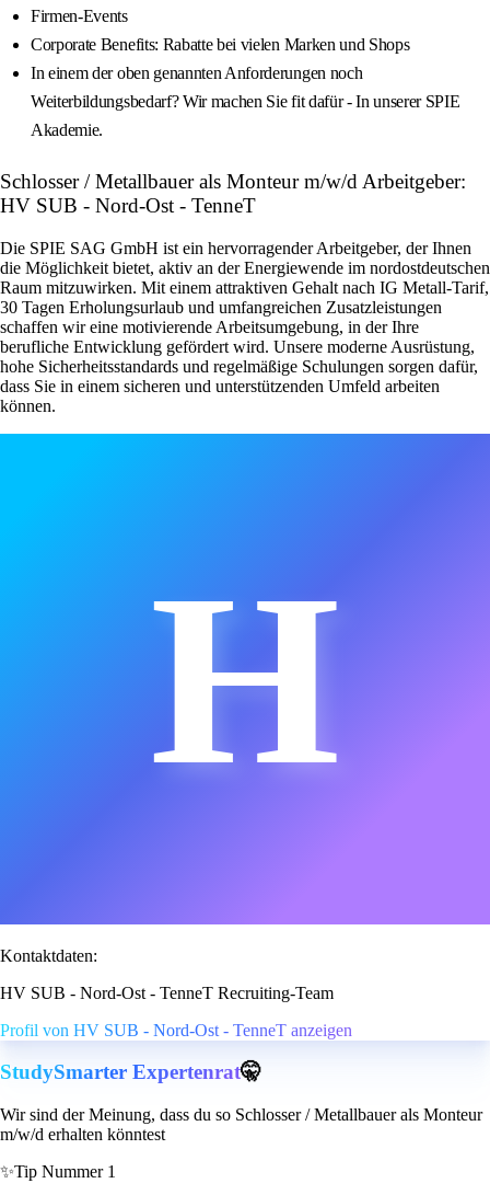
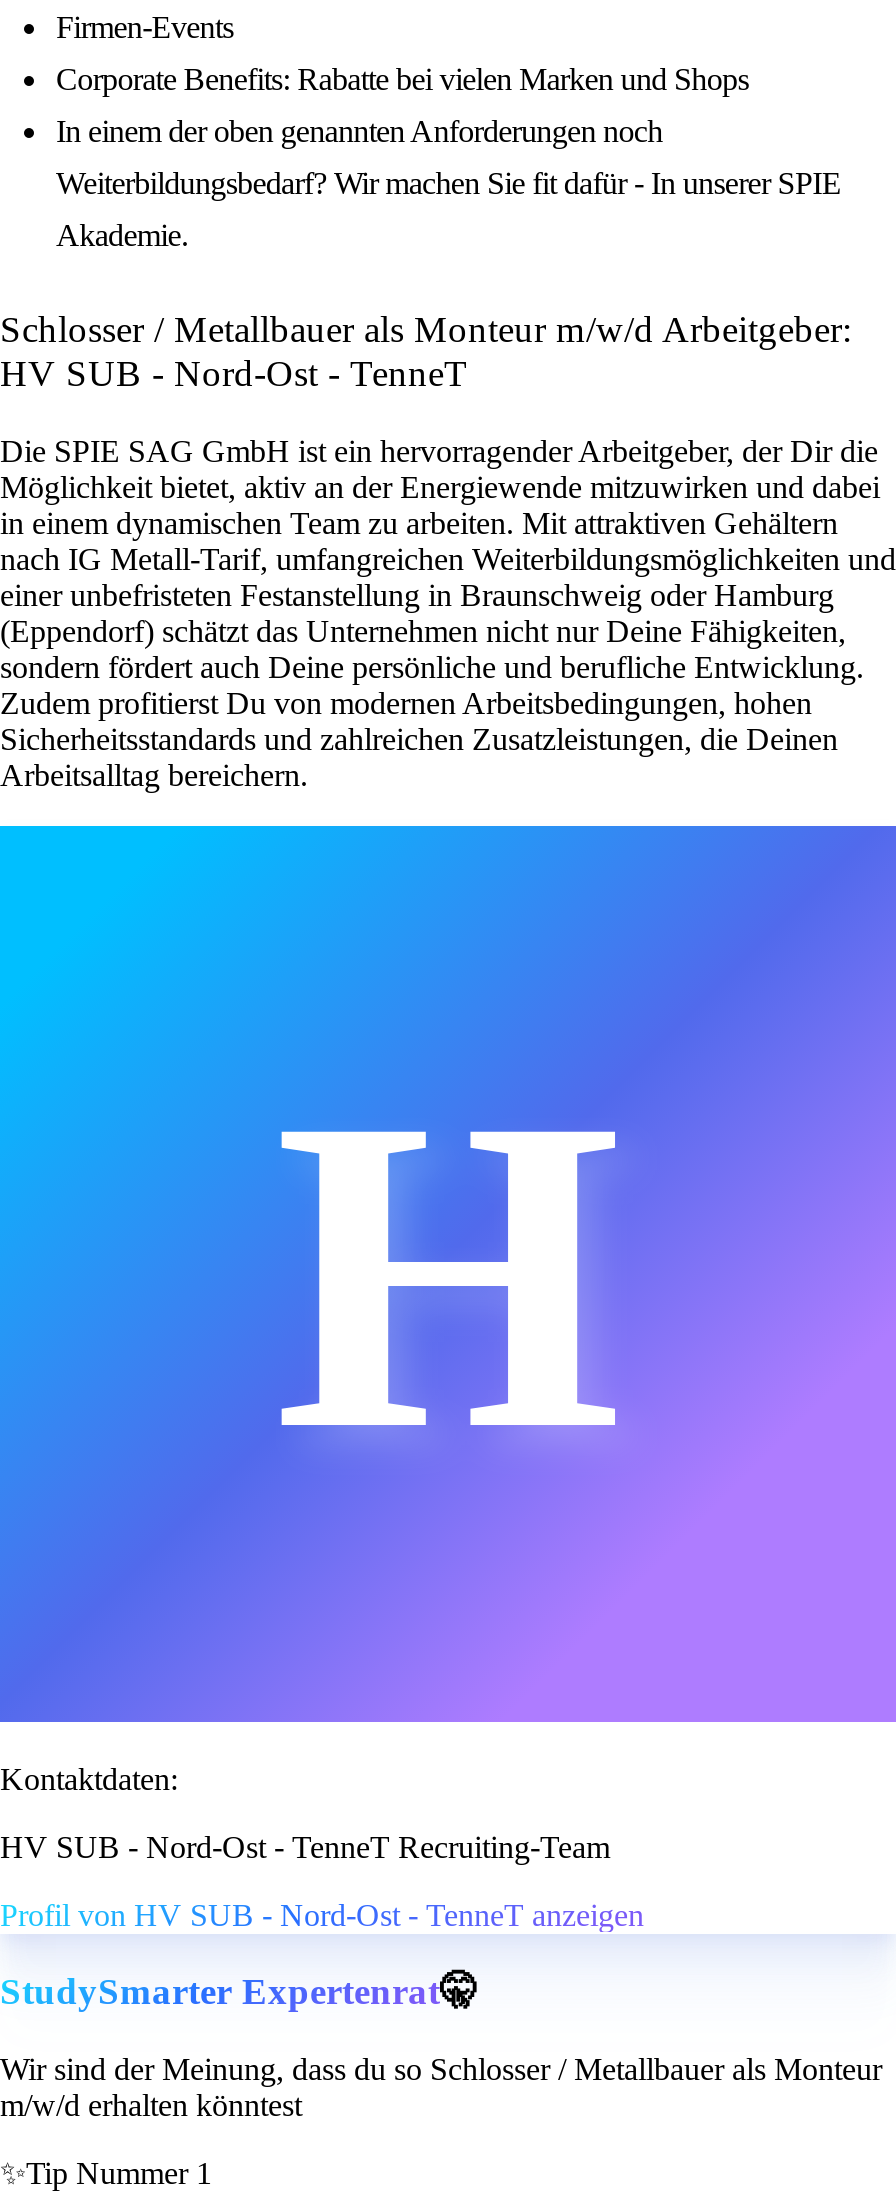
[0,239,490,415] Die SPIE SAG GmbH ist ein hervorragender Arbeitgeber, der Ihnen | die Möglichkeit bietet, aktiv an der Energiewende im nordostdeutschen | Raum mitzuwirken. Mit einem attraktiven Gehalt nach IG Metall-Tarif, | 30 Tagen Erholungsurlaub und umfangreichen Zusatzleistungen | schaffen wir eine motivierende Arbeitsumgebung, in der Ihre | berufliche Entwicklung gefördert wird. Unsere moderne Ausrüstung, | hohe Sicherheitsstandards und regelmäßige Schulungen sorgen dafür, | dass Sie in einem sicheren und unterstützenden Umfeld arbeiten | können. -> [0,434,896,792] Die SPIE SAG GmbH ist ein hervorragender Arbeitgeber, der Dir die | Möglichkeit bietet, aktiv an der Energiewende mitzuwirken und dabei | in einem dynamischen Team zu arbeiten. Mit attraktiven Gehältern | nach IG Metall-Tarif, umfangreichen Weiterbildungsmöglichkeiten und | einer unbefristeten Festanstellung in Braunschweig oder Hamburg | (Eppendorf) schätzt das Unternehmen nicht nur Deine Fähigkeiten, | sondern fördert auch Deine persönliche und berufliche Entwicklung. | Zudem profitierst Du von modernen Arbeitsbedingungen, hohen | Sicherheitsstandards und zahlreichen Zusatzleistungen, die Deinen | Arbeitsalltag bereichern.

